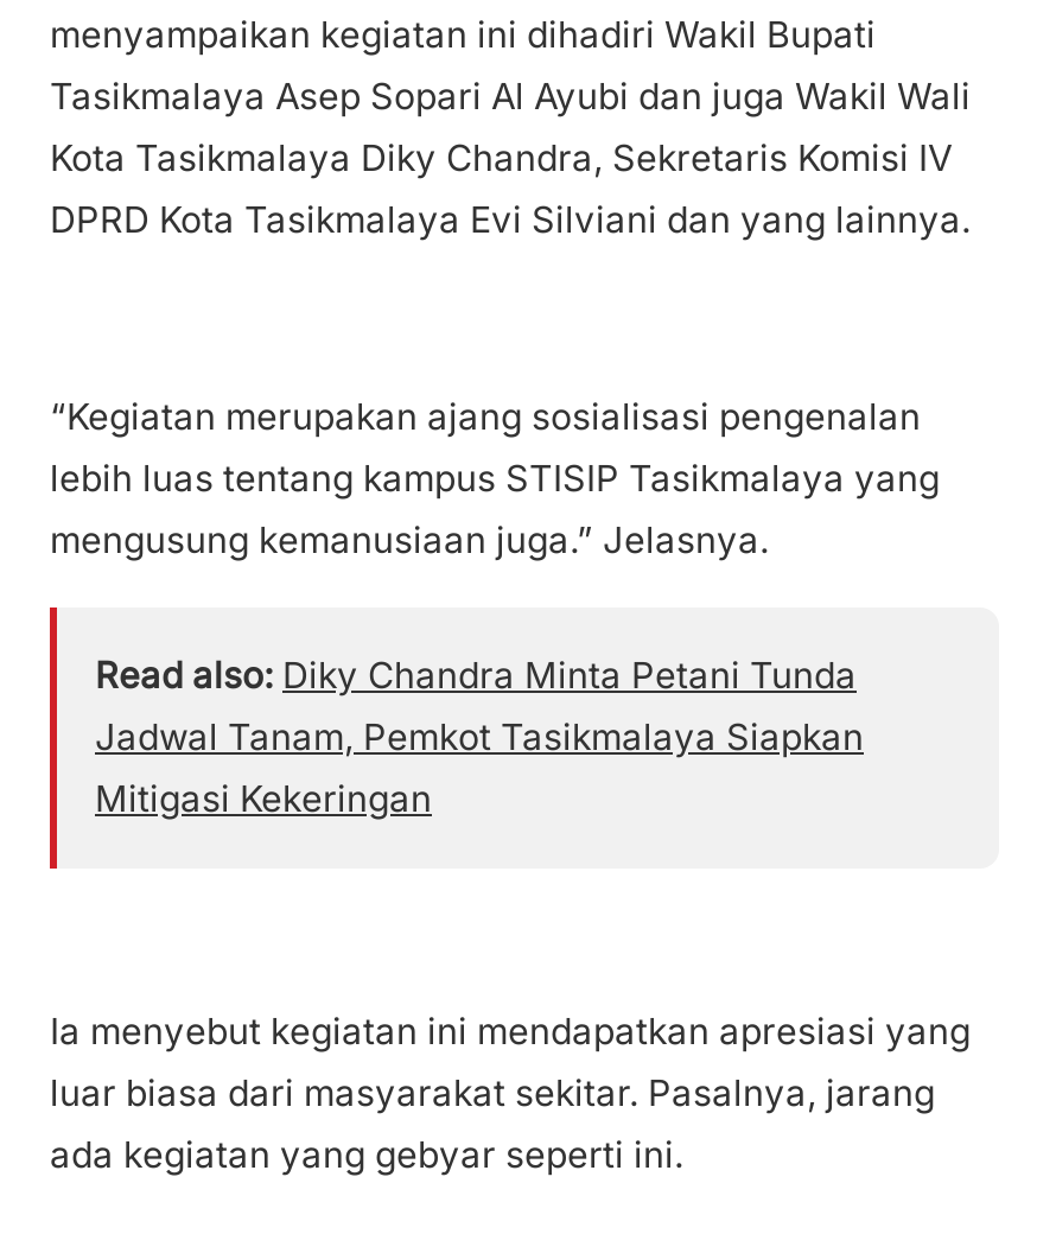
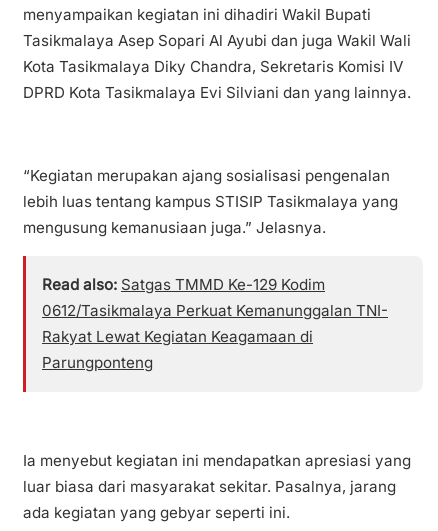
[95,652,864,821] Read also: Diky Chandra Minta Petani Tunda | Jadwal Tanam, Pemkot Tasikmalaya Siapkan | Mitigasi Kekeringan -> [42,275,388,372] Read also: Satgas TMMD Ke-129 Kodim | 0612/Tasikmalaya Perkuat Kemanunggalan TNI- | Rakyat Lewat Kegiatan Keagamaan di | Parungponteng

